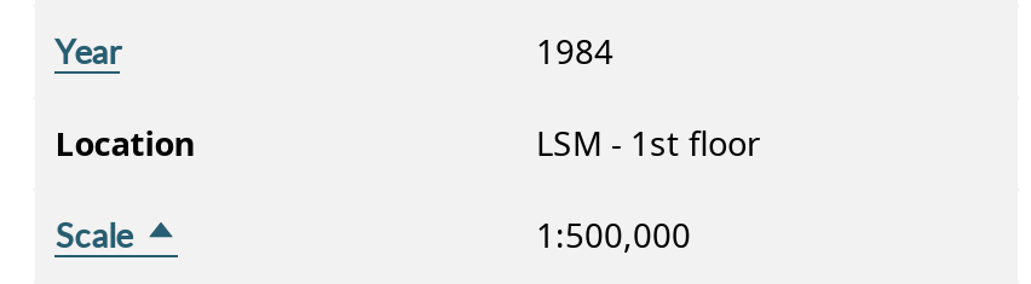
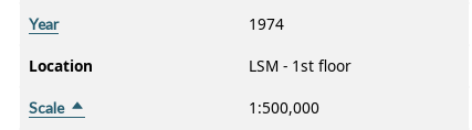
[536,27,614,73] 1984 -> [249,13,284,34] 1974

